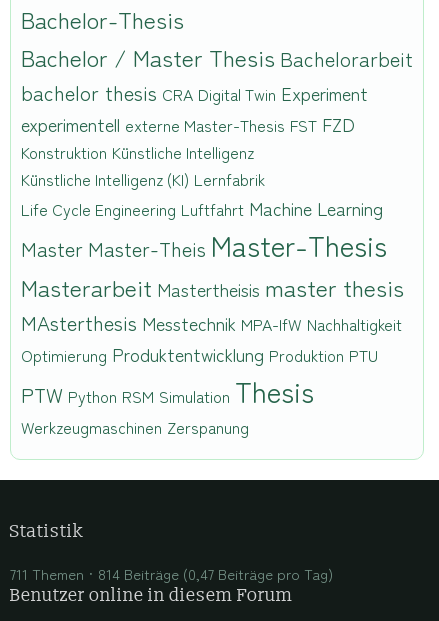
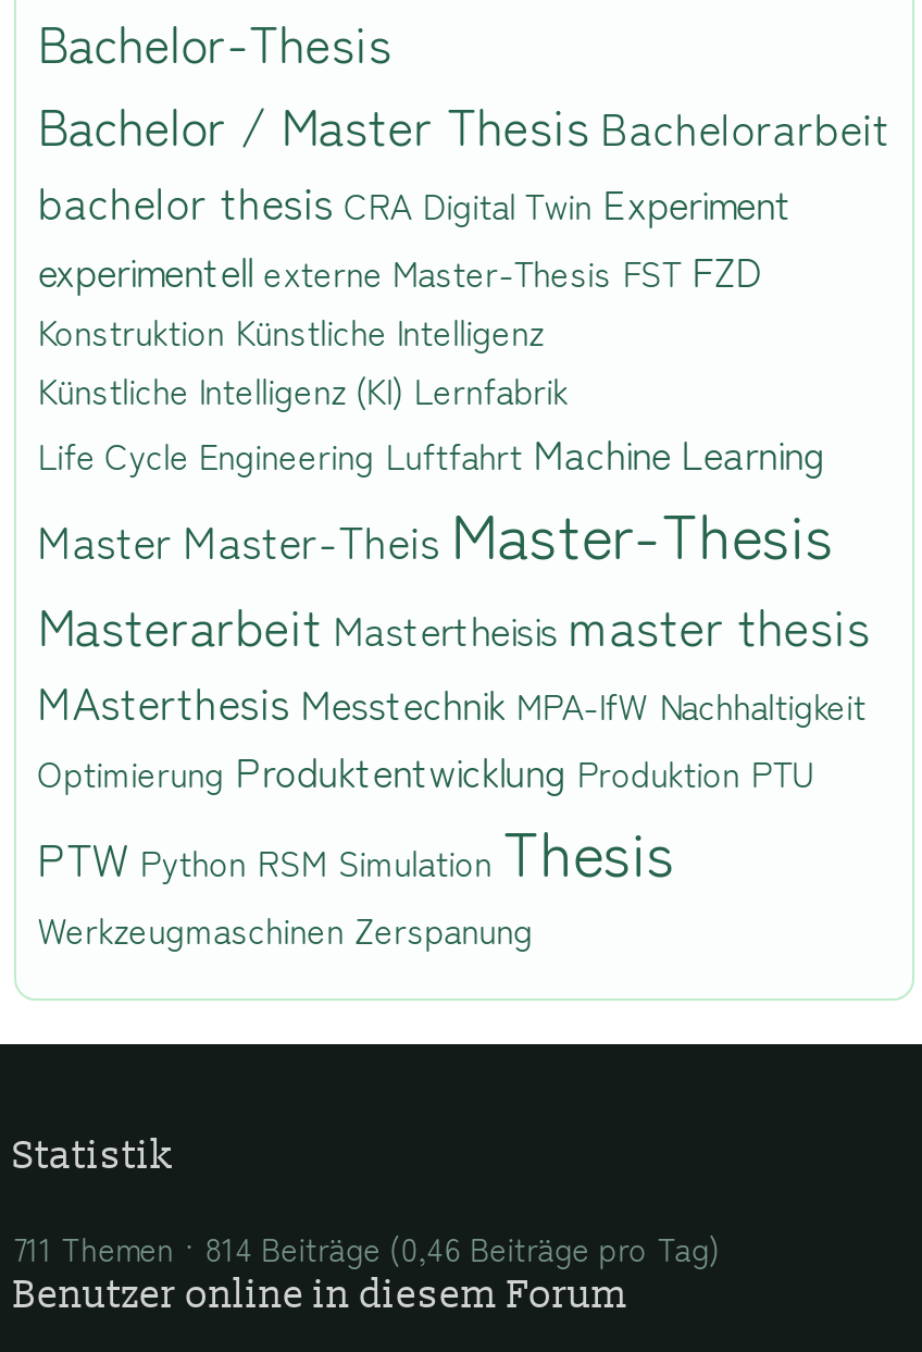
[98,563,333,584] 814 Beiträge (0,47 Beiträge pro Tag) -> [205,1225,720,1270] 814 Beiträge (0,46 Beiträge pro Tag)

